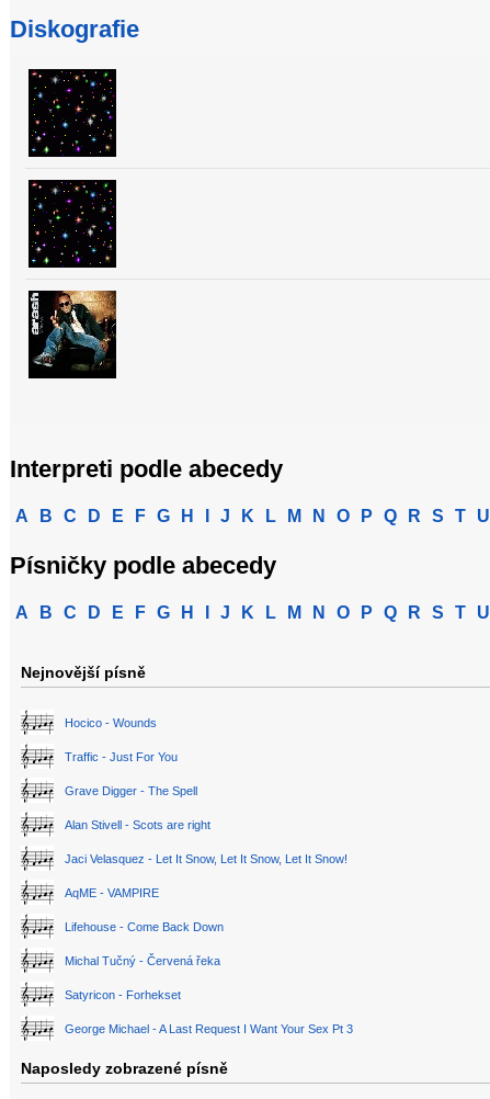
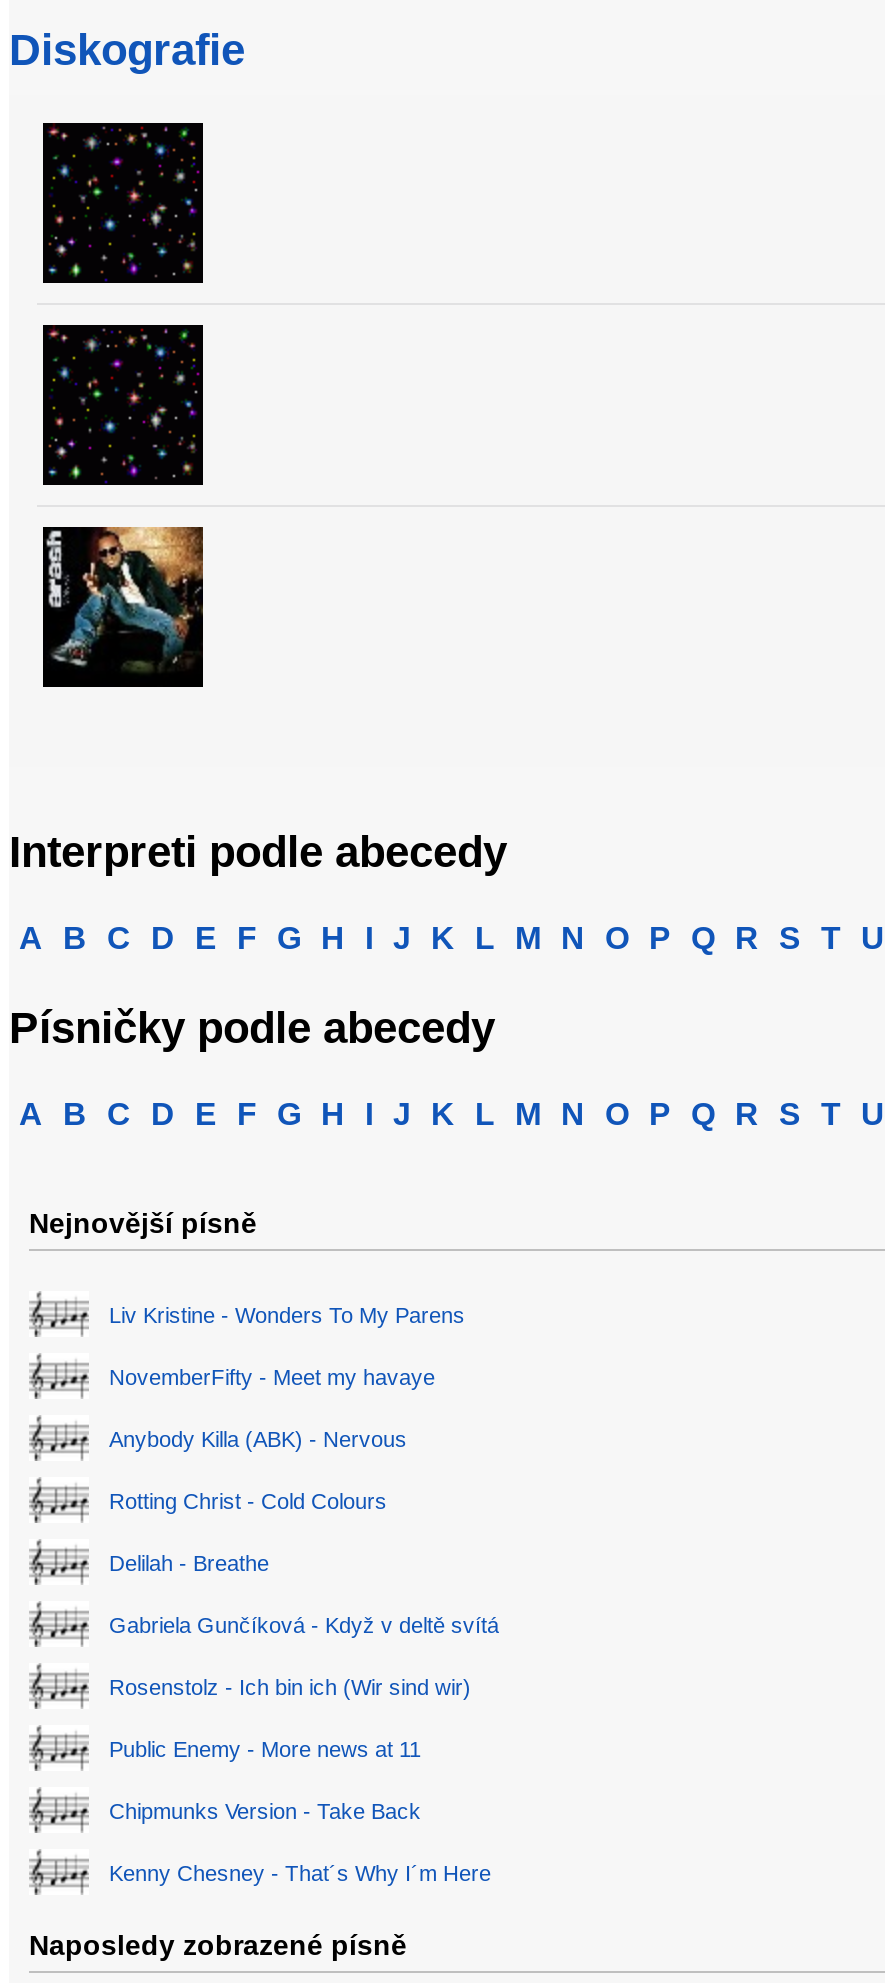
[65,716,157,729] Hocico - Wounds -> [109,1303,465,1327] Liv Kristine - Wonders To My Parens
[65,750,178,763] Traffic - Just For You -> [109,1365,435,1389] NovemberFifty - Meet my havaye
[65,784,197,797] Grave Digger - The Spell -> [109,1427,407,1451] Anybody Killa (ABK) - Nervous
[65,818,210,831] Alan Stivell - Scots are right -> [109,1489,387,1513] Rotting Christ - Cold Colours
[65,852,347,865] Jaci Velasquez - Let It Snow, Let It Snow, Let It Snow! -> [109,1551,269,1575] Delilah - Breathe
[65,886,159,899] AqME - VAMPIRE -> [109,1613,499,1637] Gabriela Gunčíková - Když v deltě svítá
[65,920,224,933] Lifehouse - Come Back Down -> [109,1675,471,1699] Rosenstolz - Ich bin ich (Wir sind wir)
[65,954,220,967] Michal Tučný - Červená řeka -> [109,1737,421,1761] Public Enemy - More news at 11
[65,988,181,1001] Satyricon - Forhekset -> [109,1799,421,1823] Chipmunks Version - Take Back
[65,1022,353,1035] George Michael - A Last Request I Want Your Sex Pt 3 -> [109,1861,491,1885] Kenny Chesney - That´s Why I´m Here

